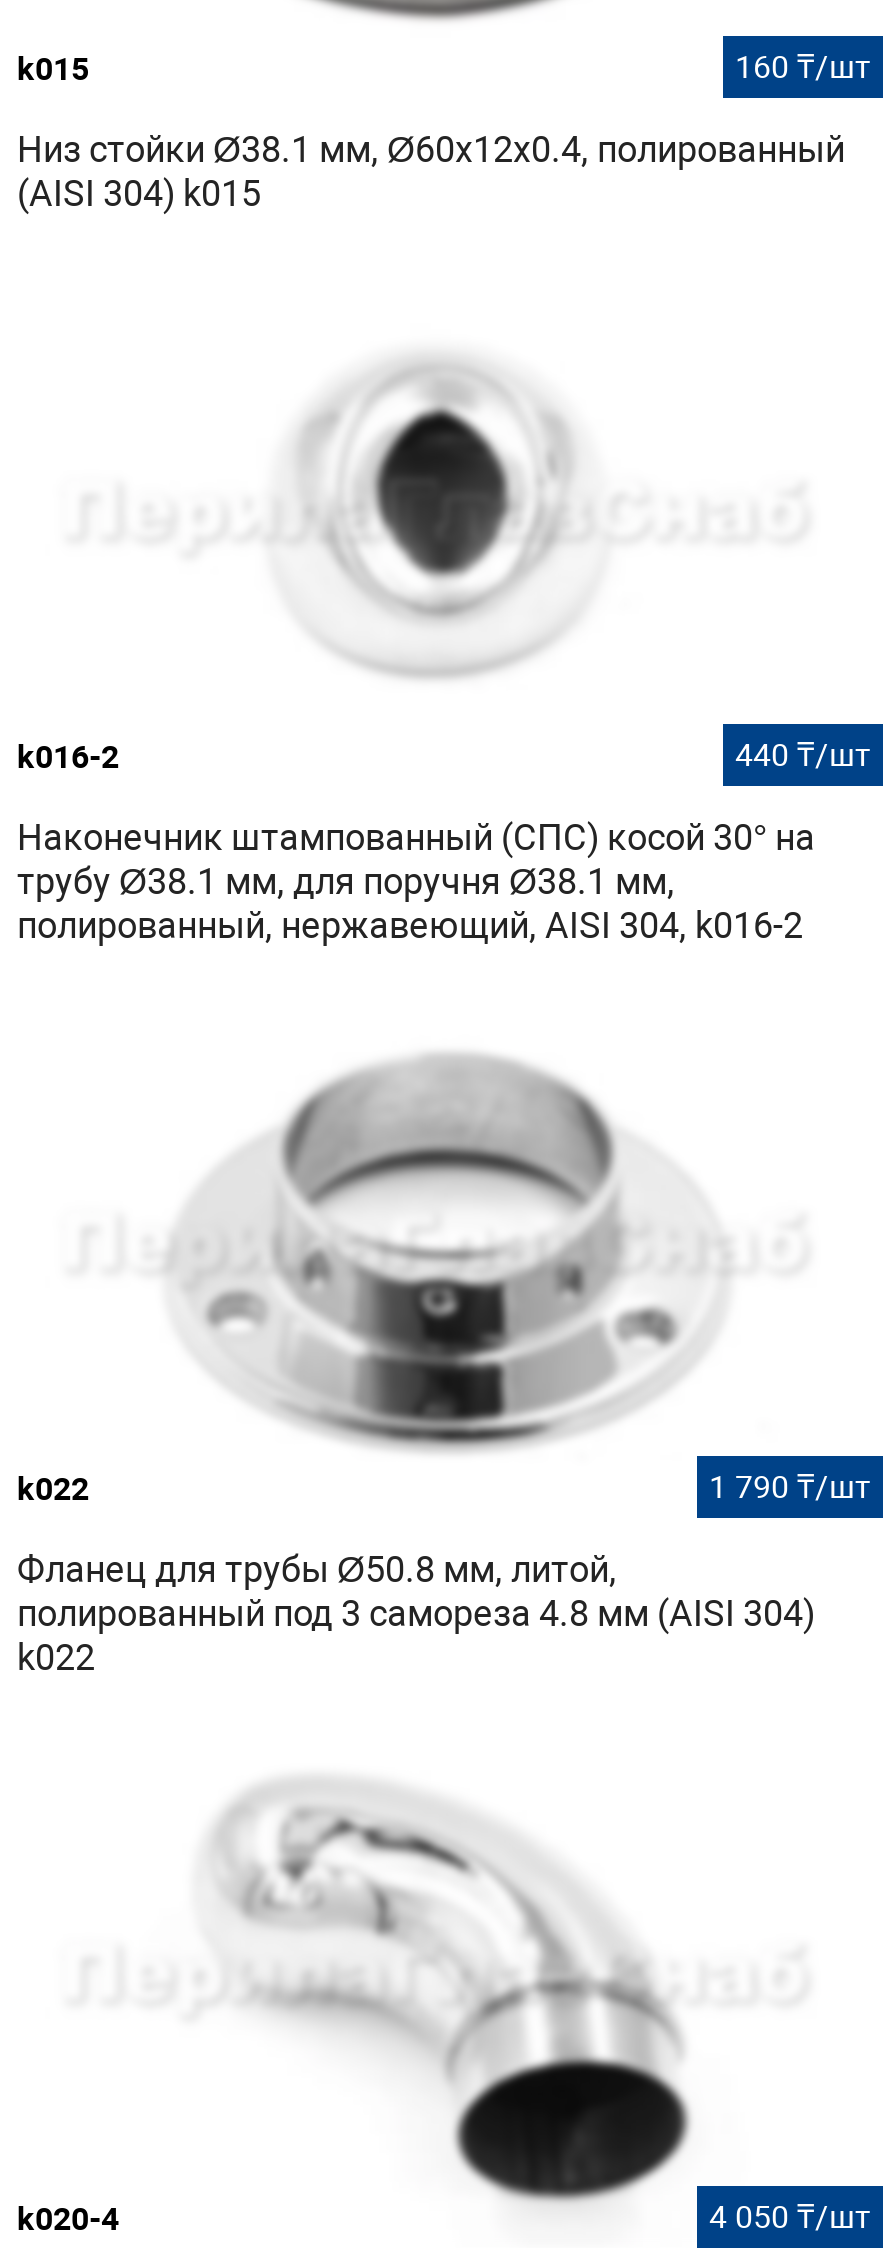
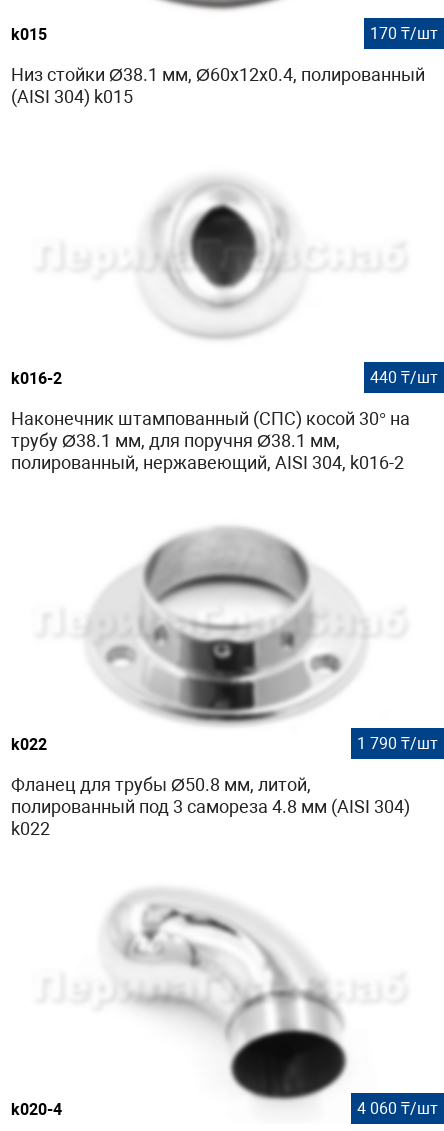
[735,48,871,86] 160 ₸/шт -> [370,24,438,43] 170 ₸/шт
[709,2198,871,2236] 4 050 ₸/шт -> [357,1099,438,1118] 4 060 ₸/шт

